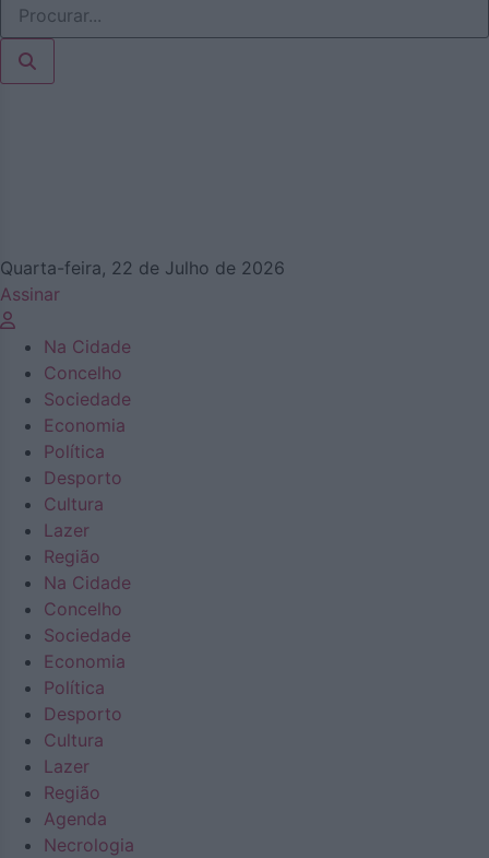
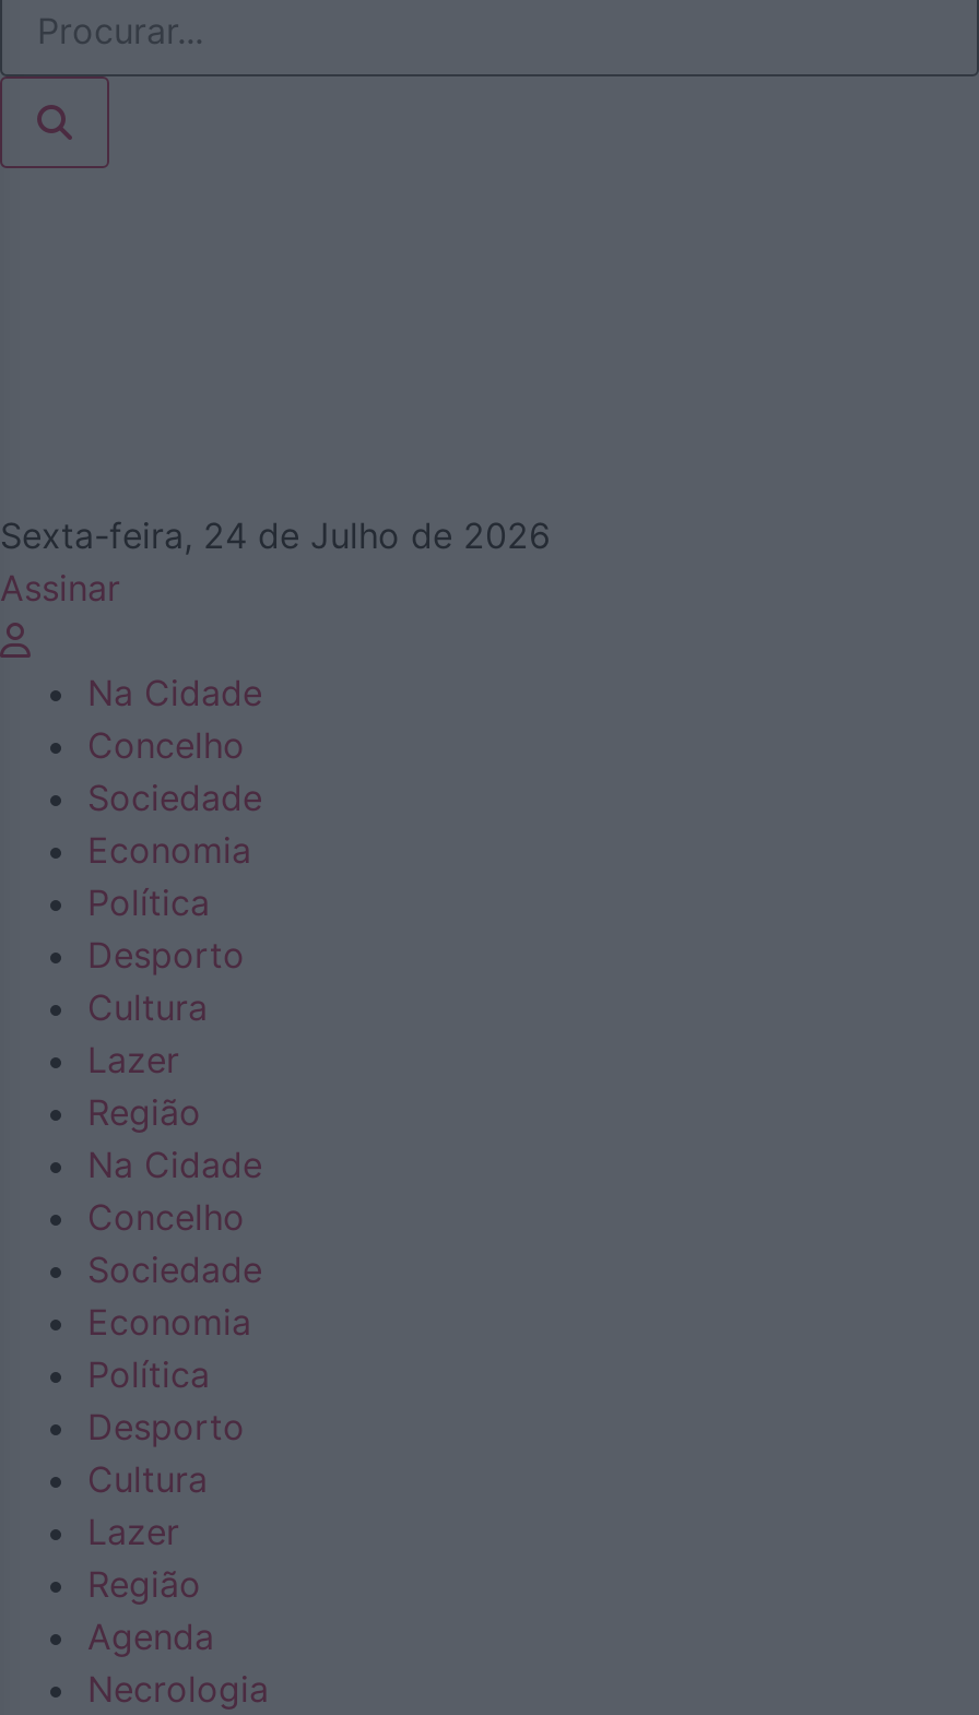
[0,257,285,279] Quarta-feira, 22 de Julho de 2026 -> [0,513,551,557] Sexta-feira, 24 de Julho de 2026

